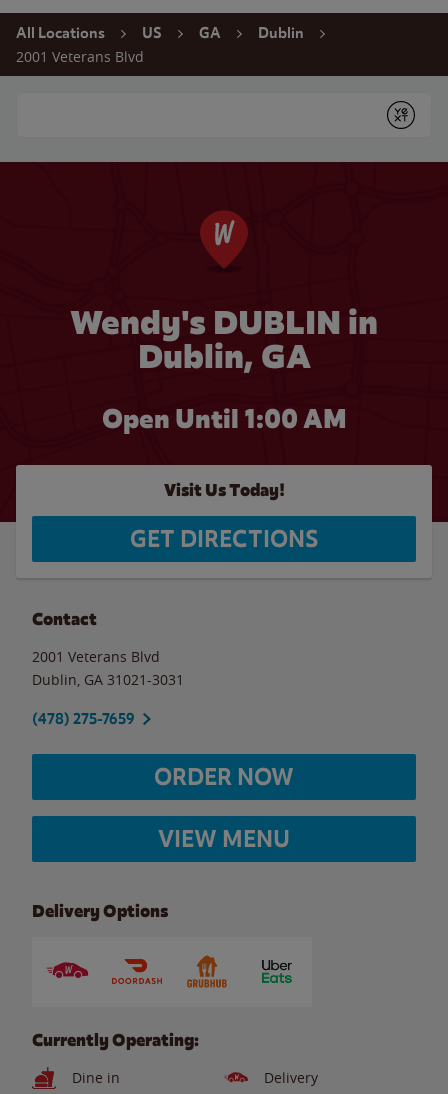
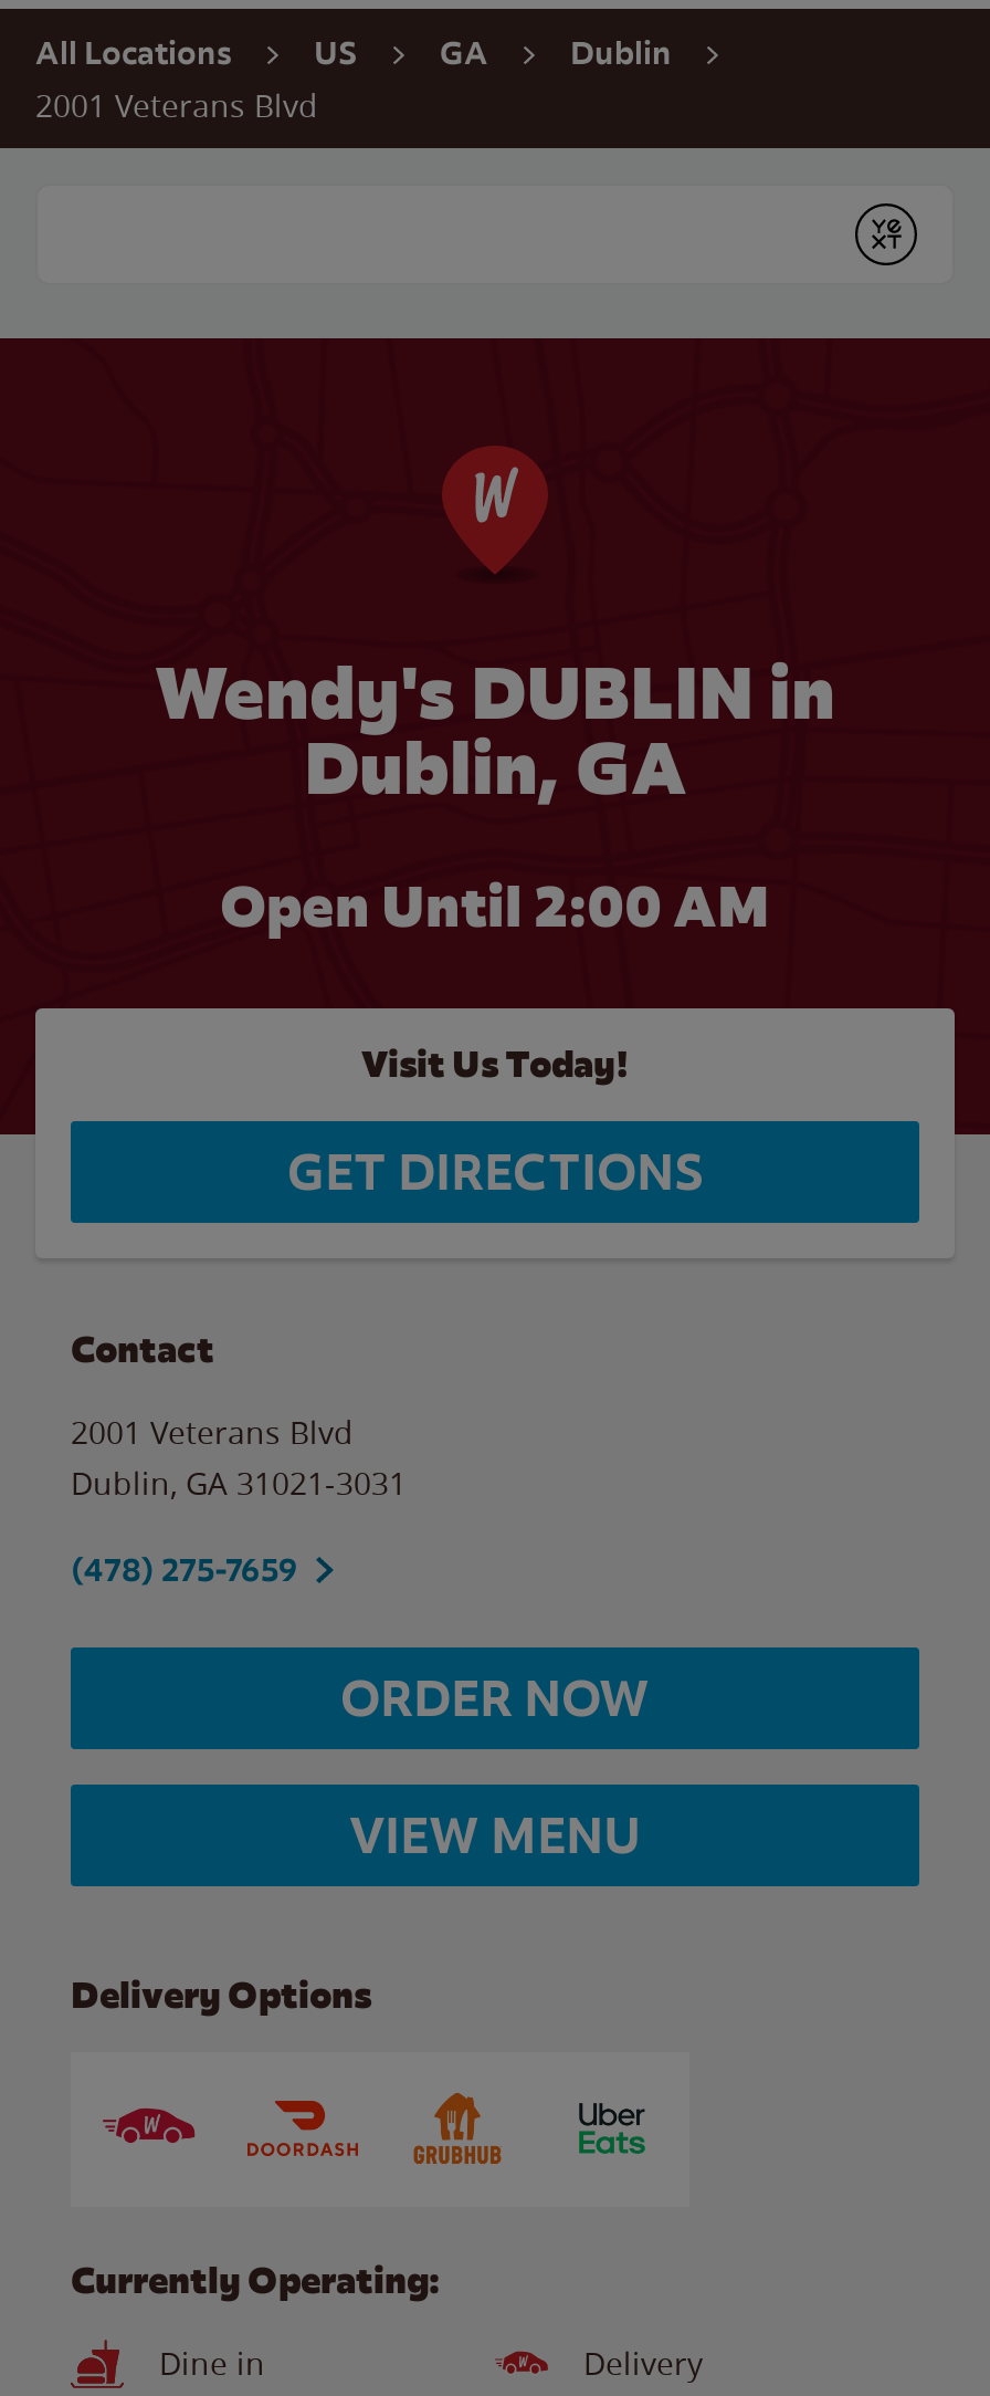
[101,402,346,436] Open Until 1:00 AM -> [220,869,770,944] Open Until 2:00 AM

